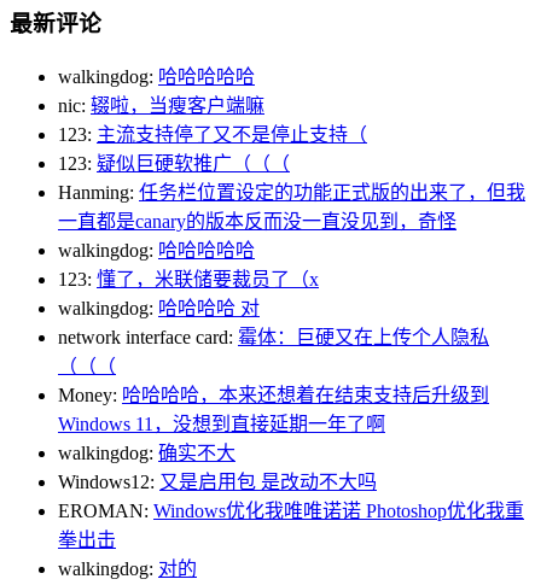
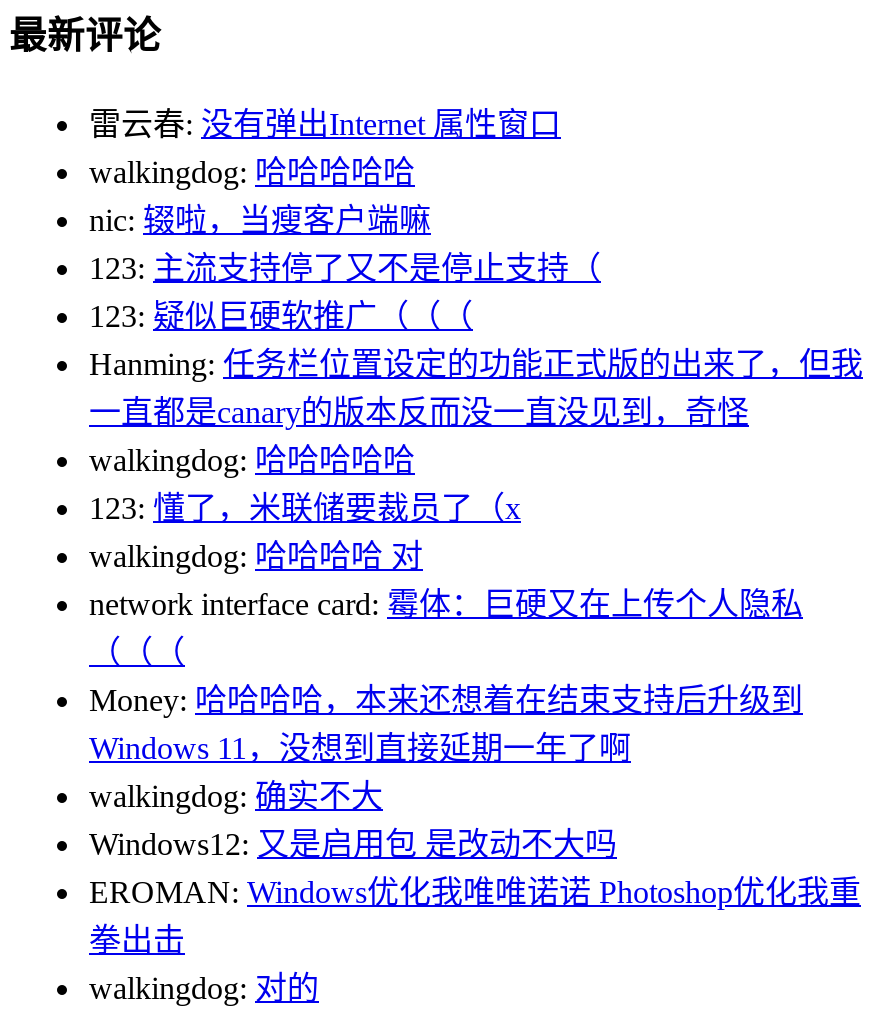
none -> [89,106,561,140] 雷云春:没有弹出Internet 属性窗口

